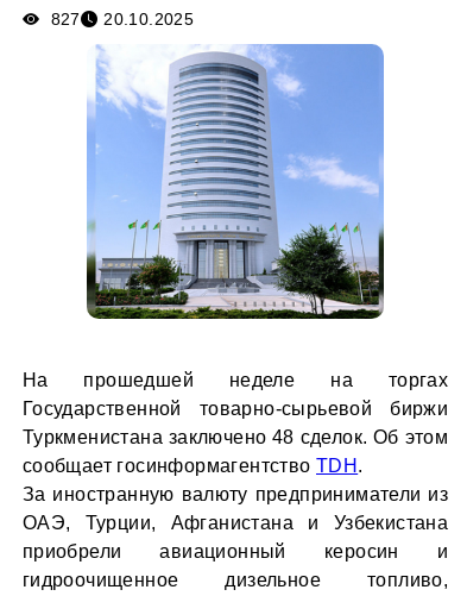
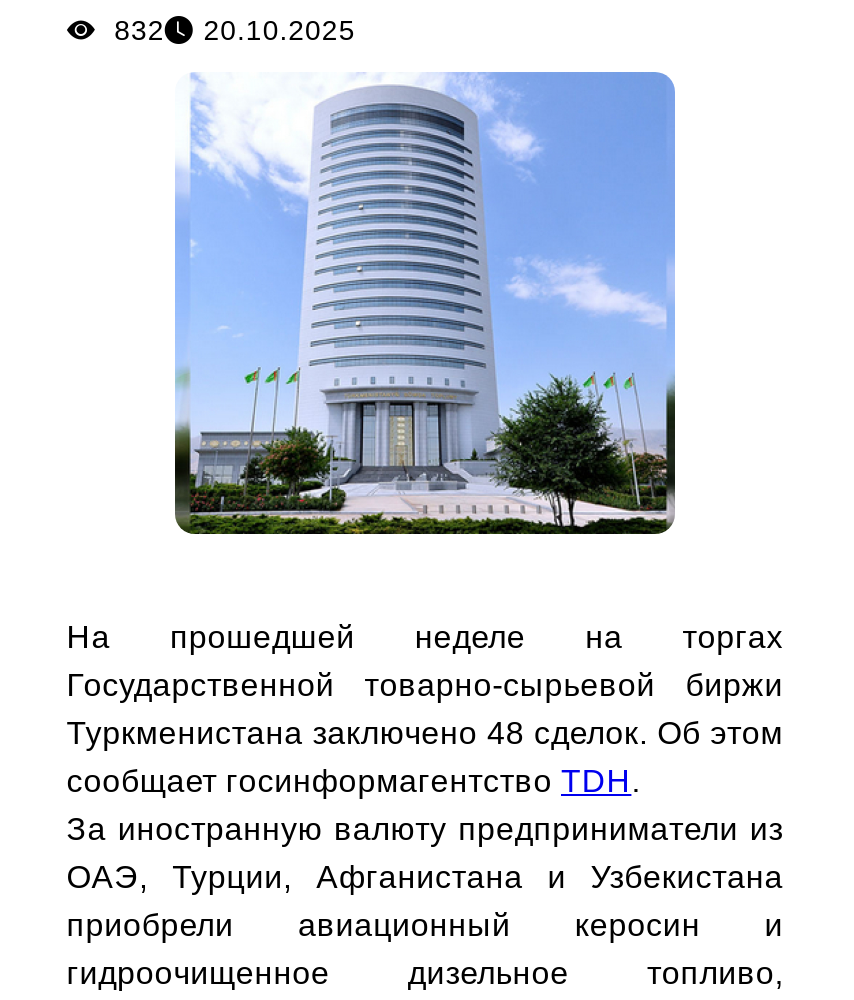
[45,10,194,29] 827 20.10.2025 -> [105,14,355,46] 832 20.10.2025

